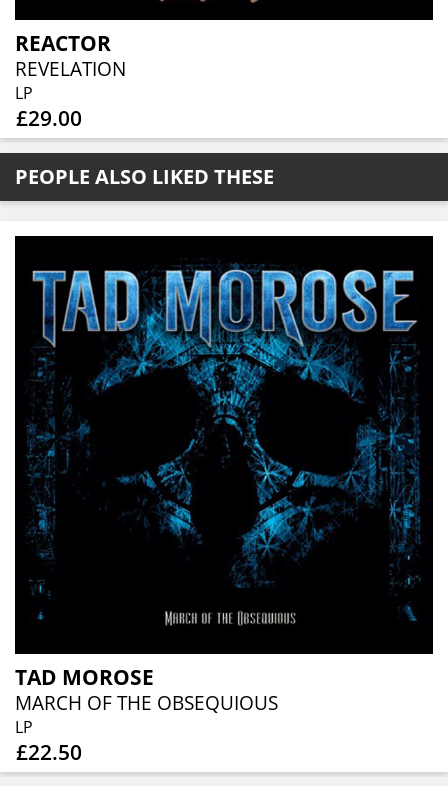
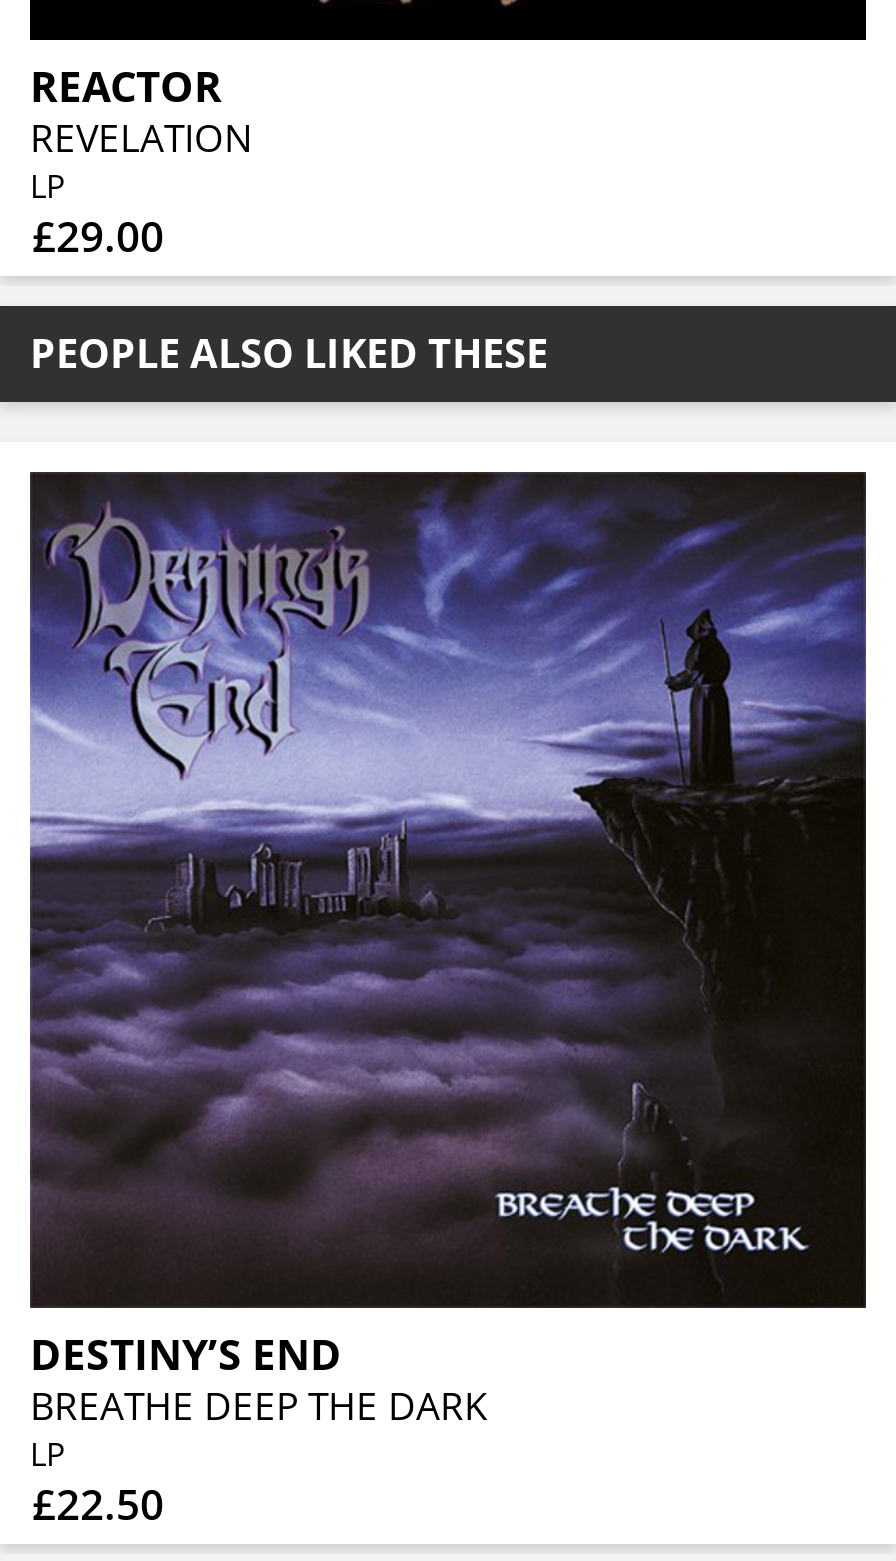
[14,237,434,716] [image] | TAD MOROSE | MARCH OF THE OBSEQUIOUS -> [28,472,868,1432] [image] | DESTINY’S END | BREATHE DEEP THE DARK

